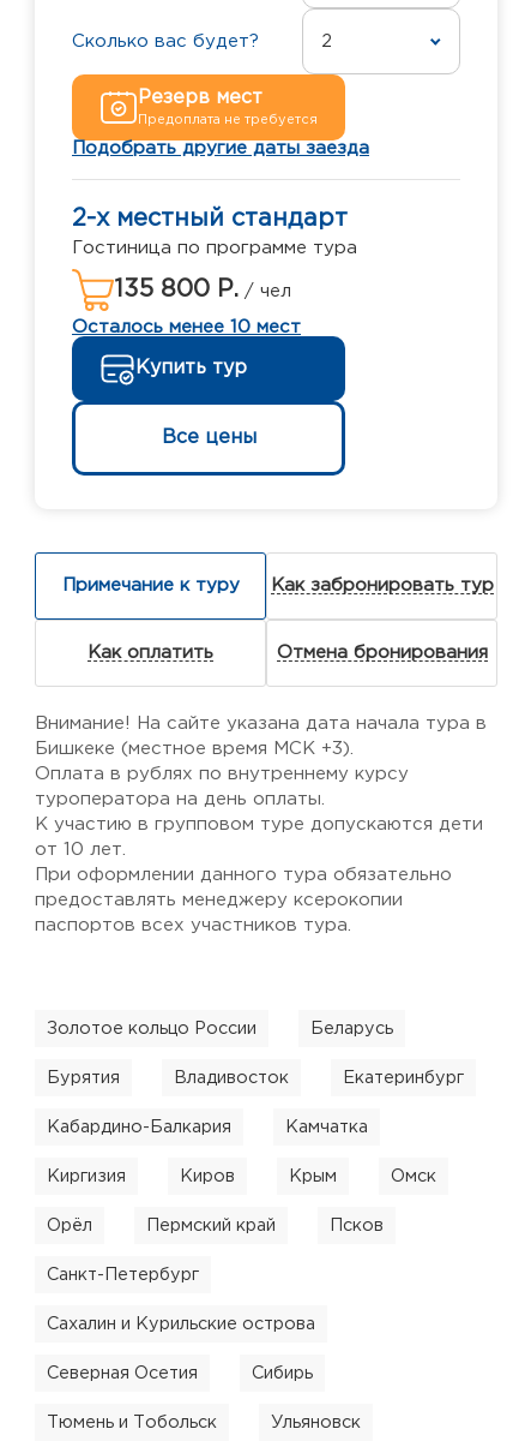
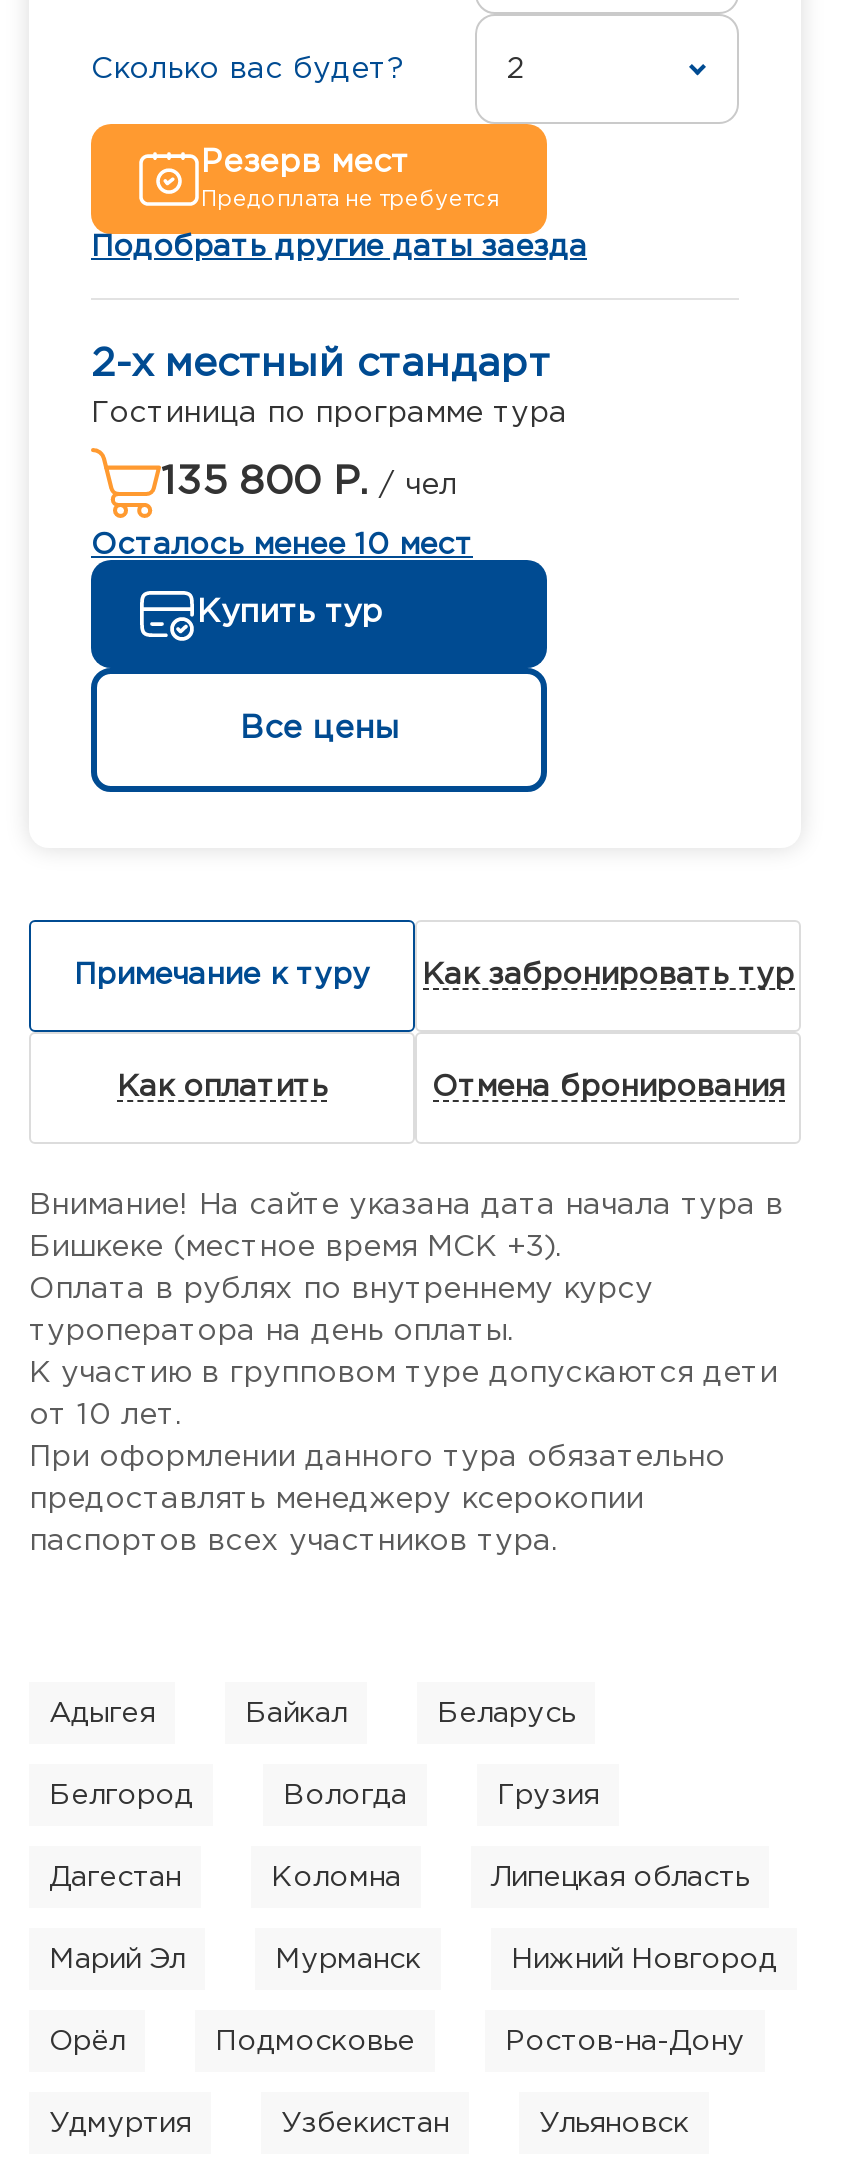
[47,1021,257,1036] Золотое кольцо России -> [49,1700,347,1726] Адыгея | Байкал
[47,1070,464,1086] Бурятия | Владивосток | Екатеринбург -> [49,1782,599,1808] Белгород | Вологда | Грузия
[47,1119,368,1135] Кабардино-Балкария | Камчатка -> [49,1864,749,1890] Дагестан | Коломна | Липецкая область
[47,1169,436,1184] Киргизия | Киров | Крым | Омск -> [49,1946,777,1972] Марий Эл | Мурманск | Нижний Новгород
[47,1218,384,1430] Пермский край | Псков | Санкт-Петербург | Сахалин и Курильские острова | Северная Осетия | Сибирь | Тюмень и Тобольск -> [49,2028,745,2136] Подмосковье | Ростов-на-Дону | Удмуртия | Узбекистан

